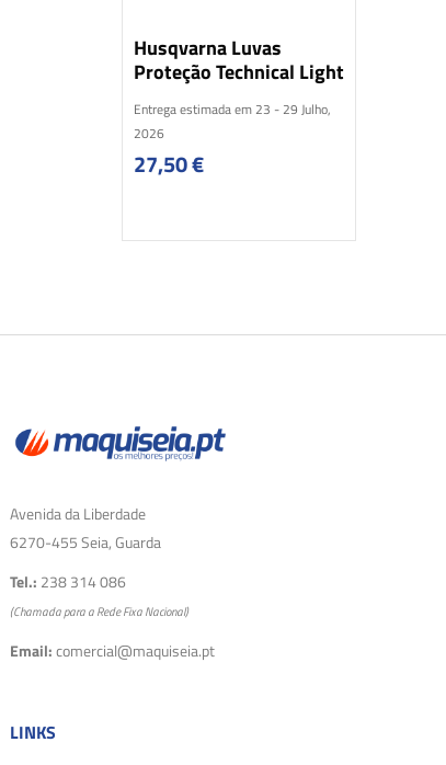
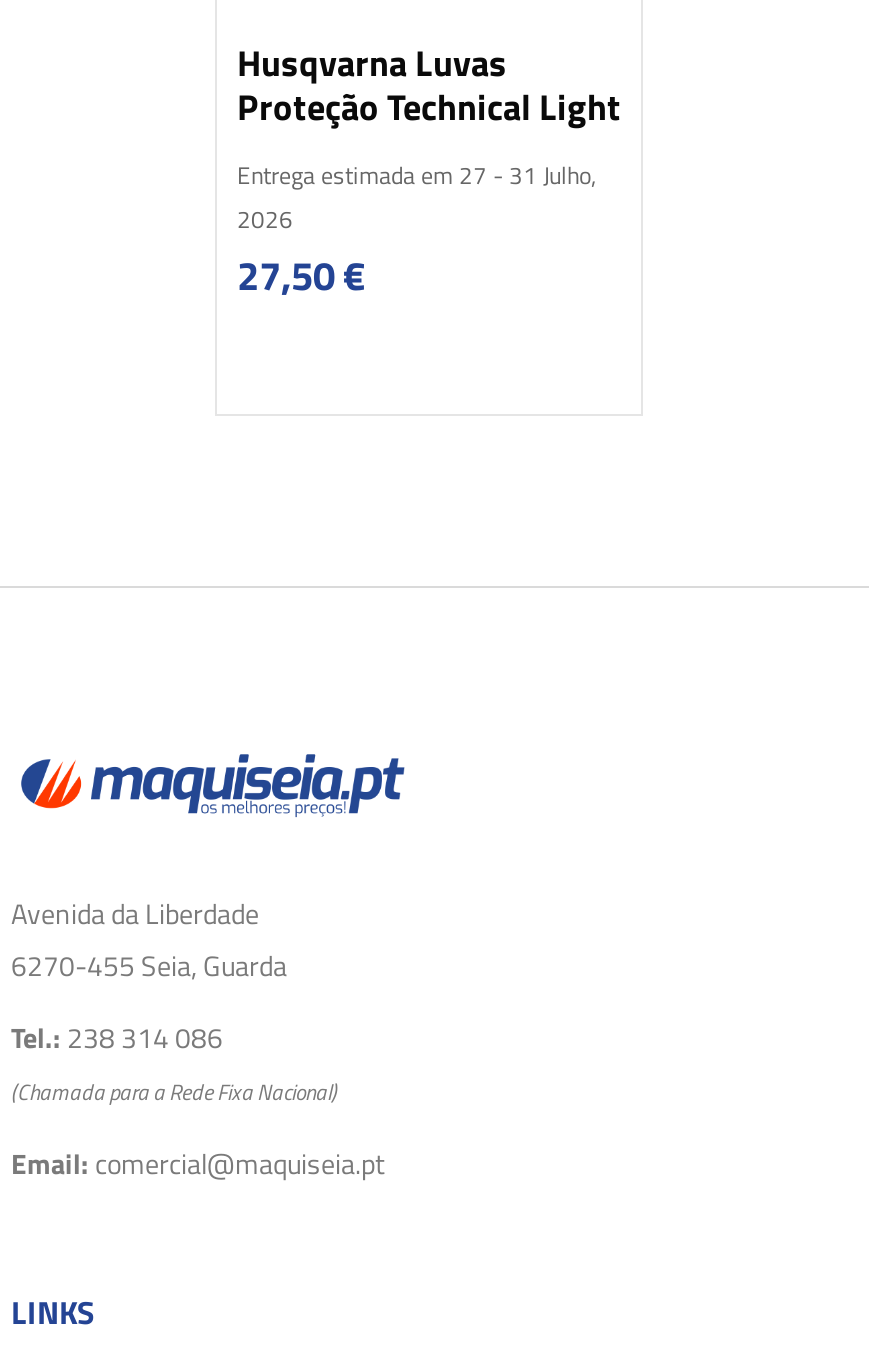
[134,99,331,119] Entrega estimada em 23 - 29 Julho, -> [237,156,597,194] Entrega estimada em 27 - 31 Julho,

